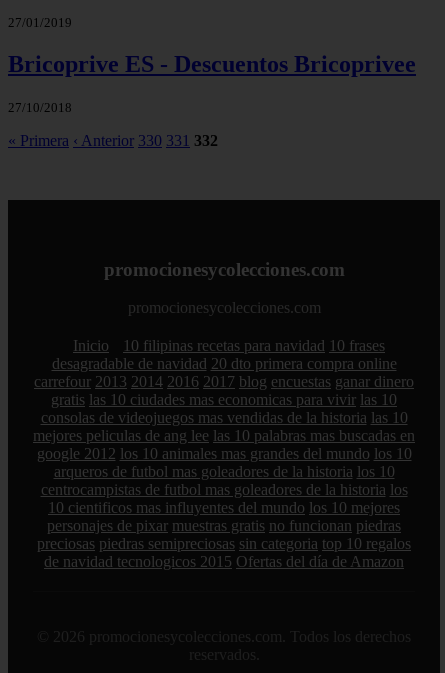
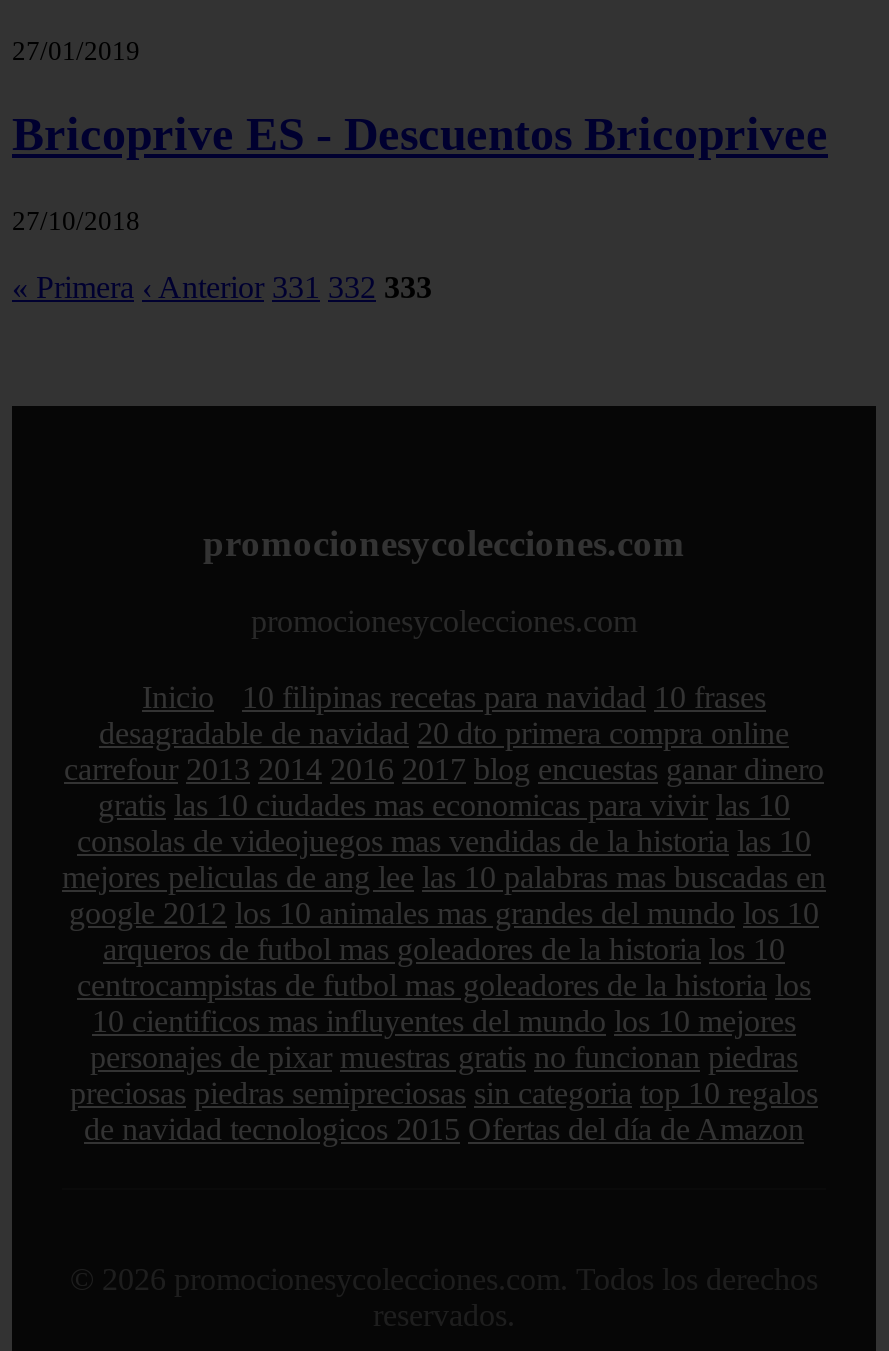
[8,132,218,149] « Primera ‹ Anterior 330 331 332 -> [12,269,432,303] « Primera ‹ Anterior 331 332 333

